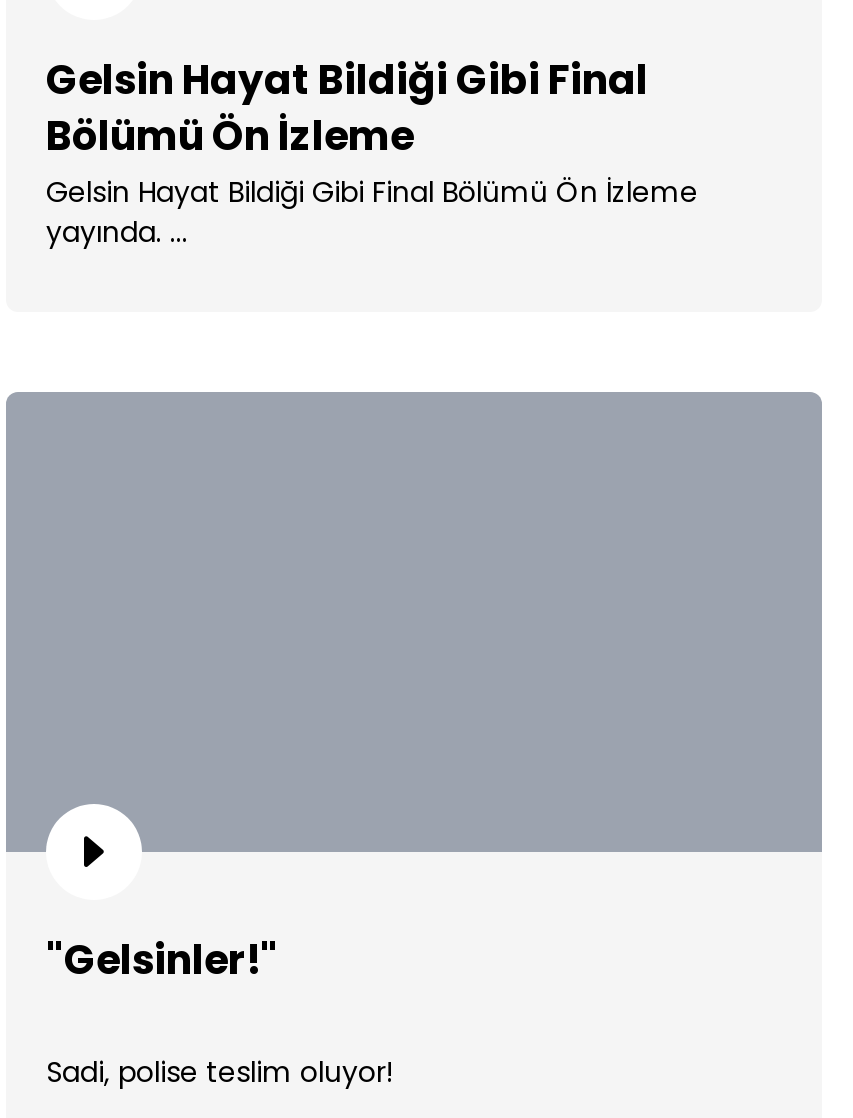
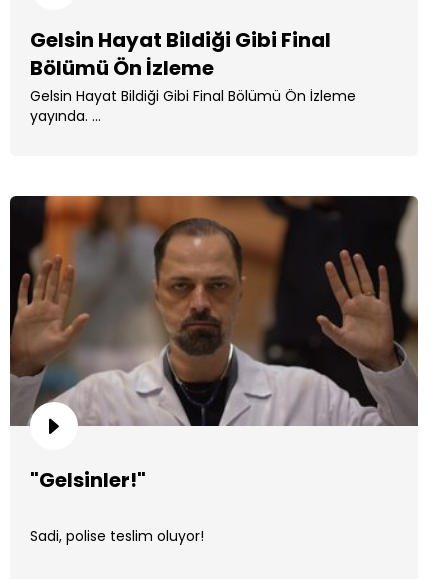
none -> [10,195,418,426] [image]

